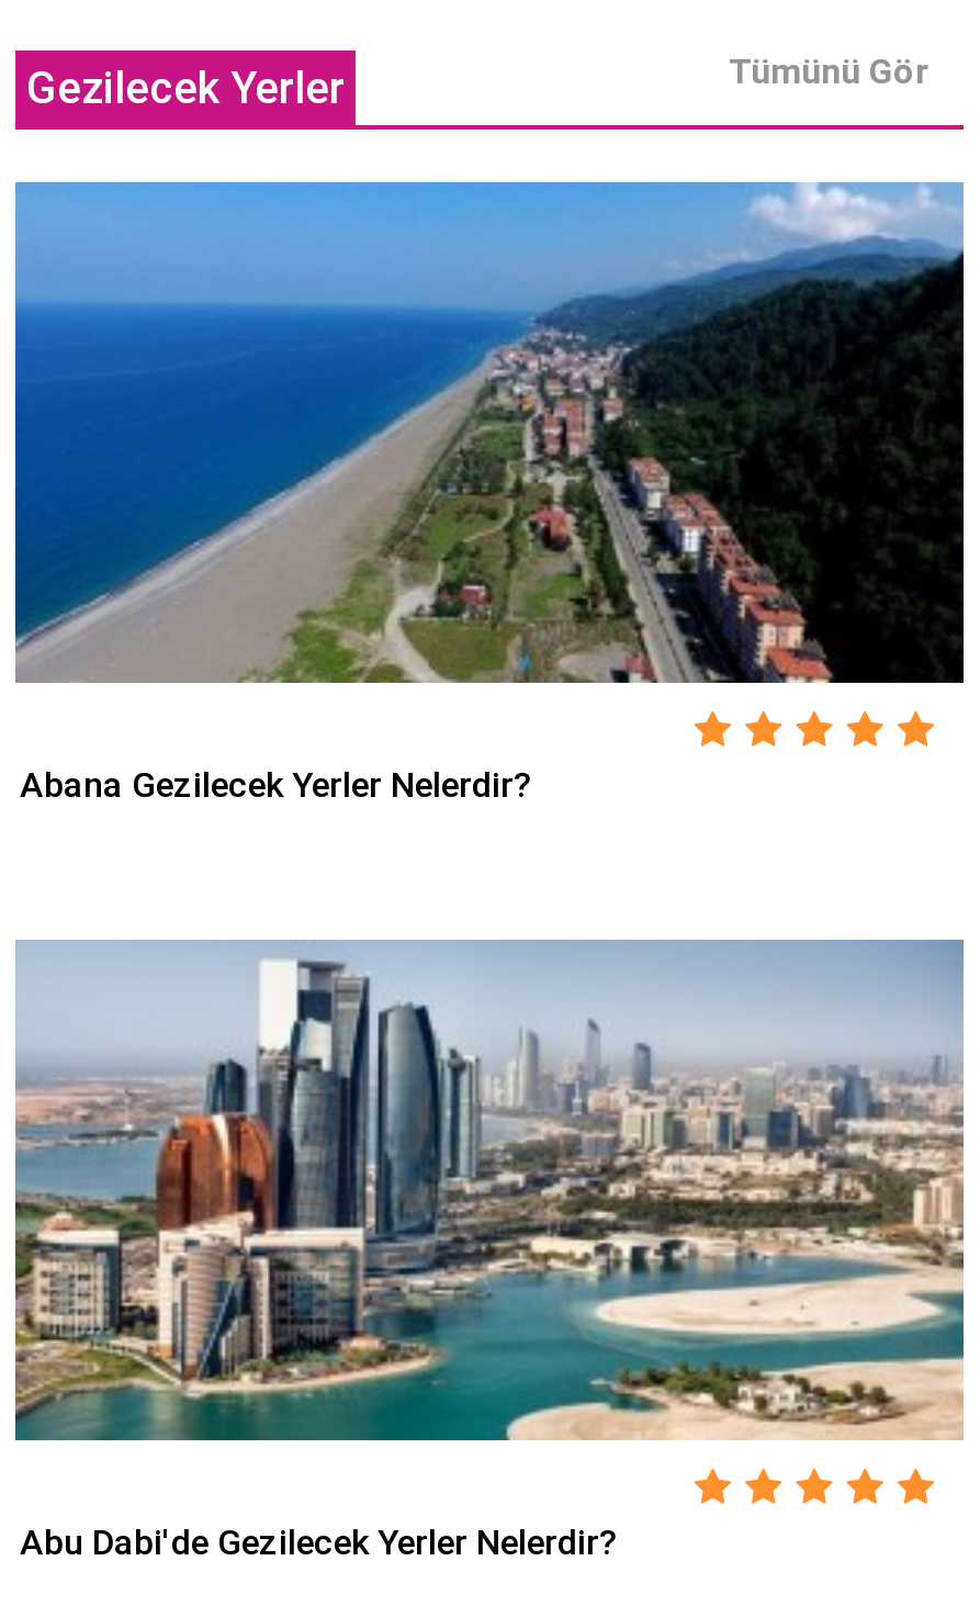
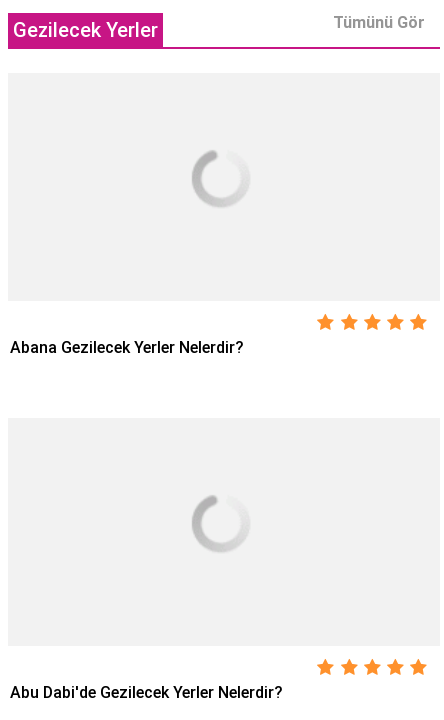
[13,180,966,685] [image] -> none
[13,937,966,1442] [image] -> none

